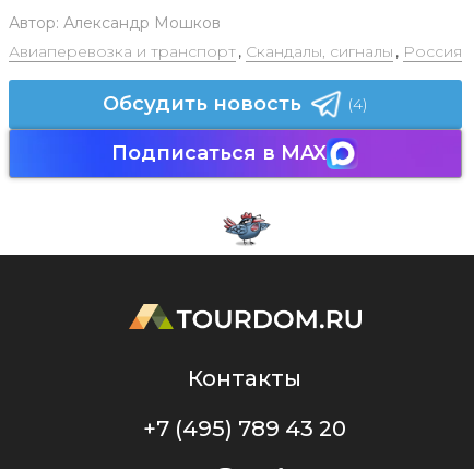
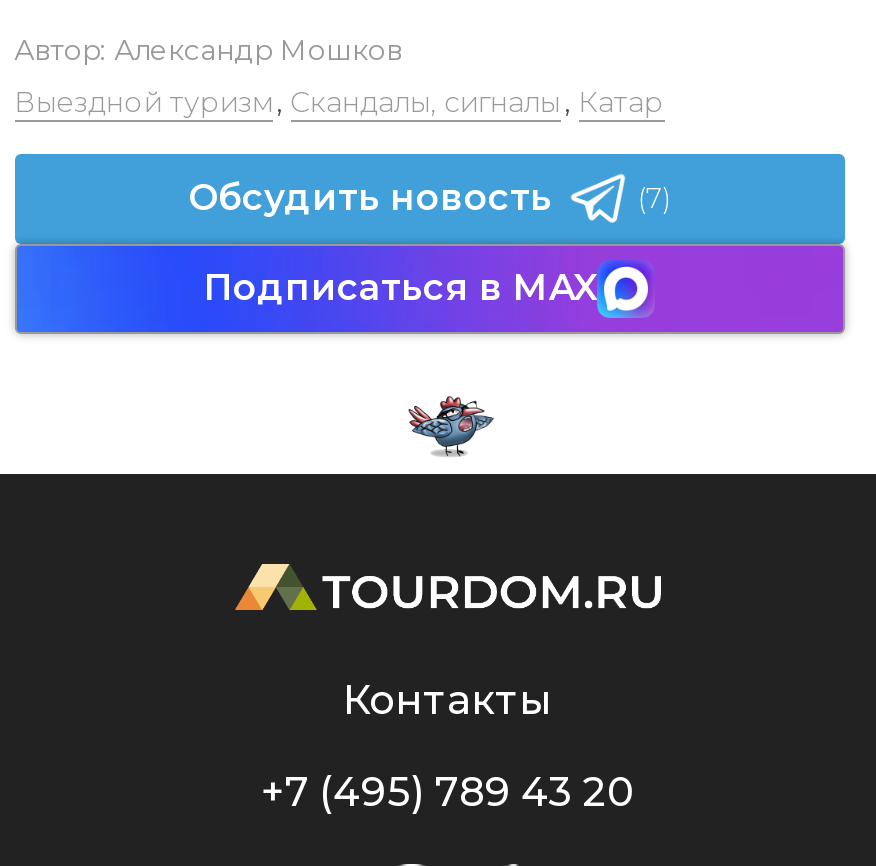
[8,41,461,61] Авиаперевозка и транспорт , Скандалы, сигналы , Россия -> [14,83,664,119] Выездной туризм , Скандалы, сигналы , Катар
[348,94,367,113] (4) -> [638,179,670,215] (7)

